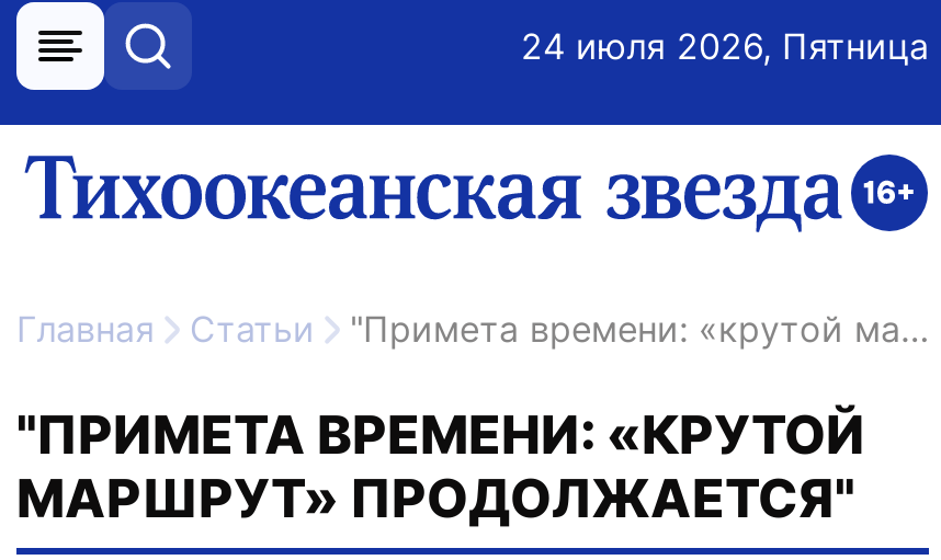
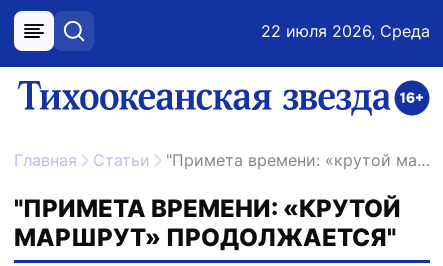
[521,24,929,68] 24 июля 2026, Пятница -> [261,21,430,41] 22 июля 2026, Среда

